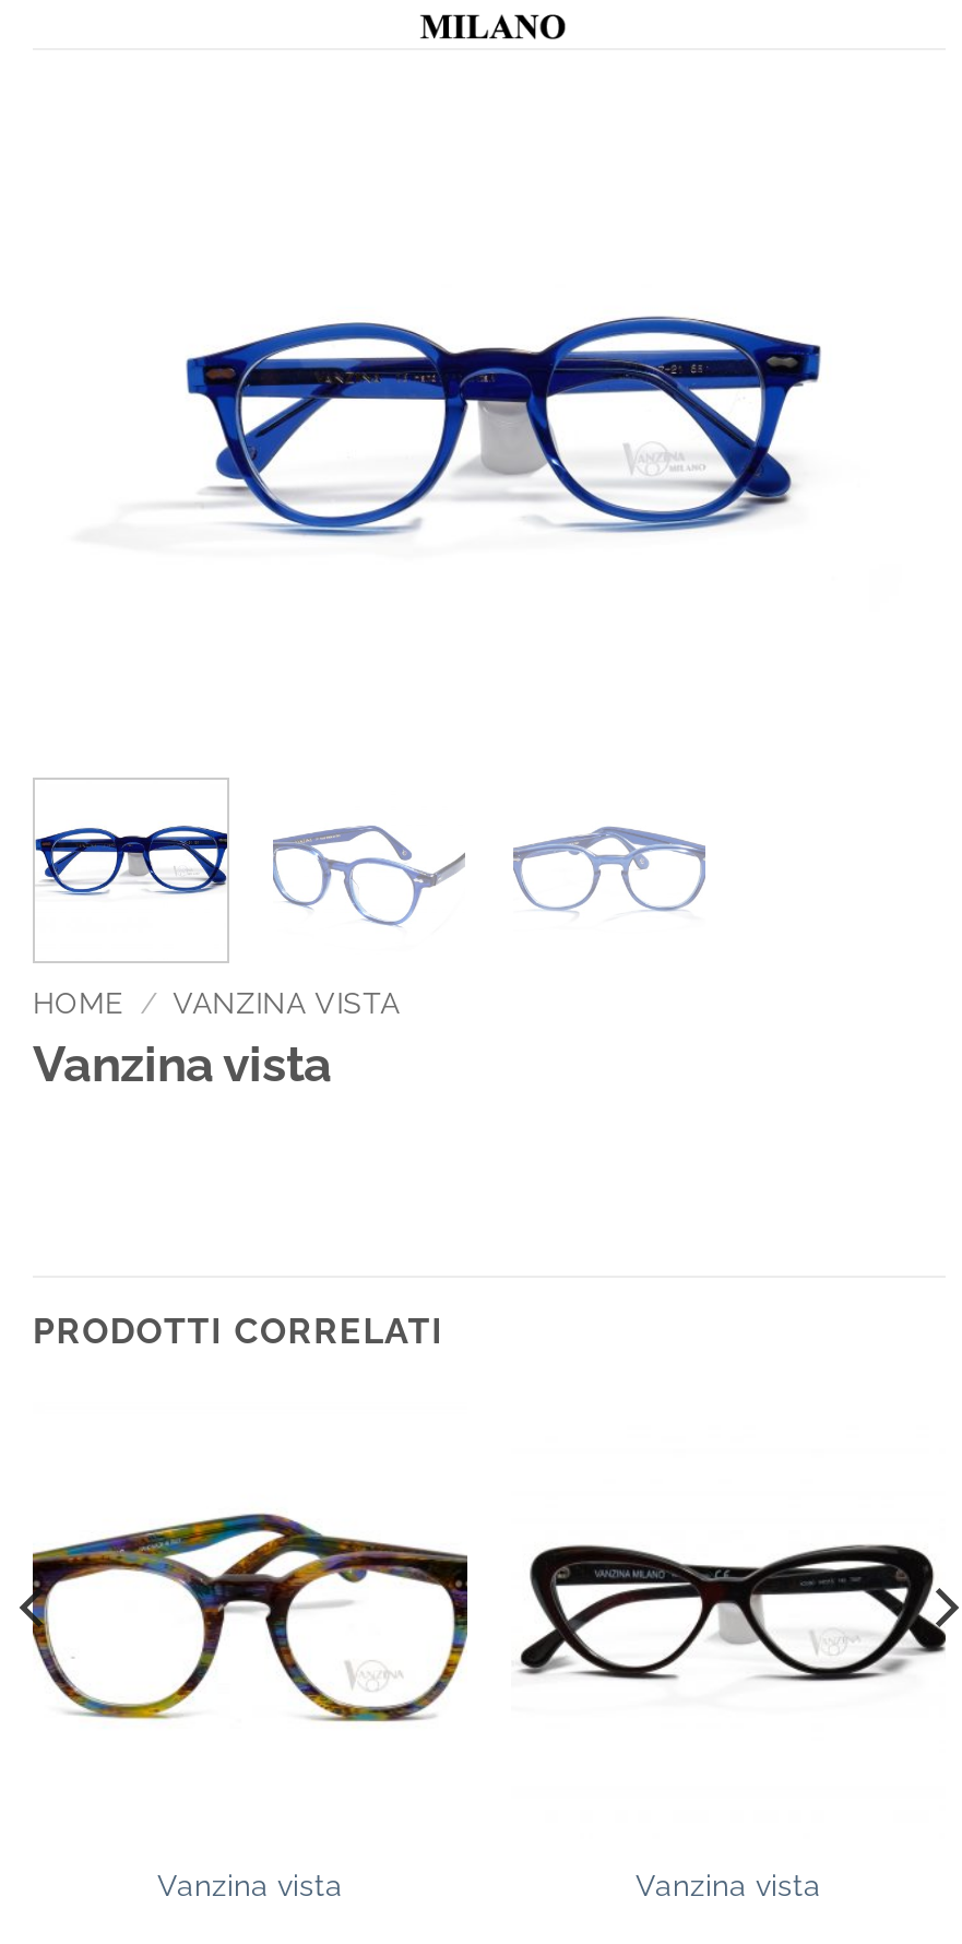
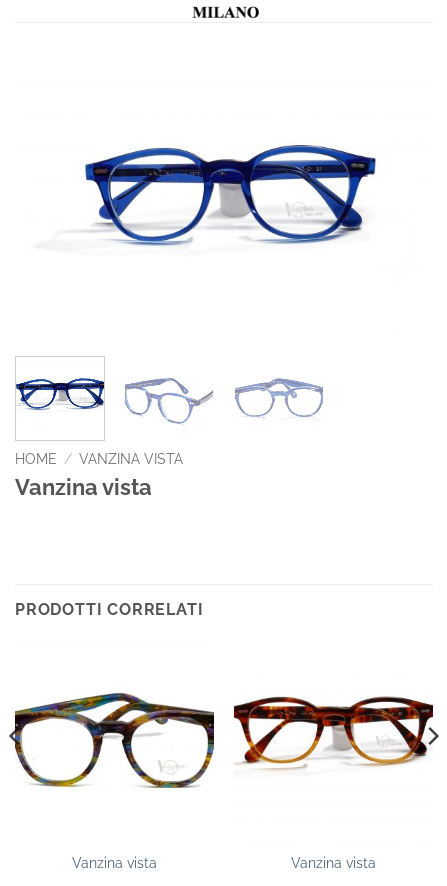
[511,1522,948,1684] [image] -> [233,696,434,770] [image]

